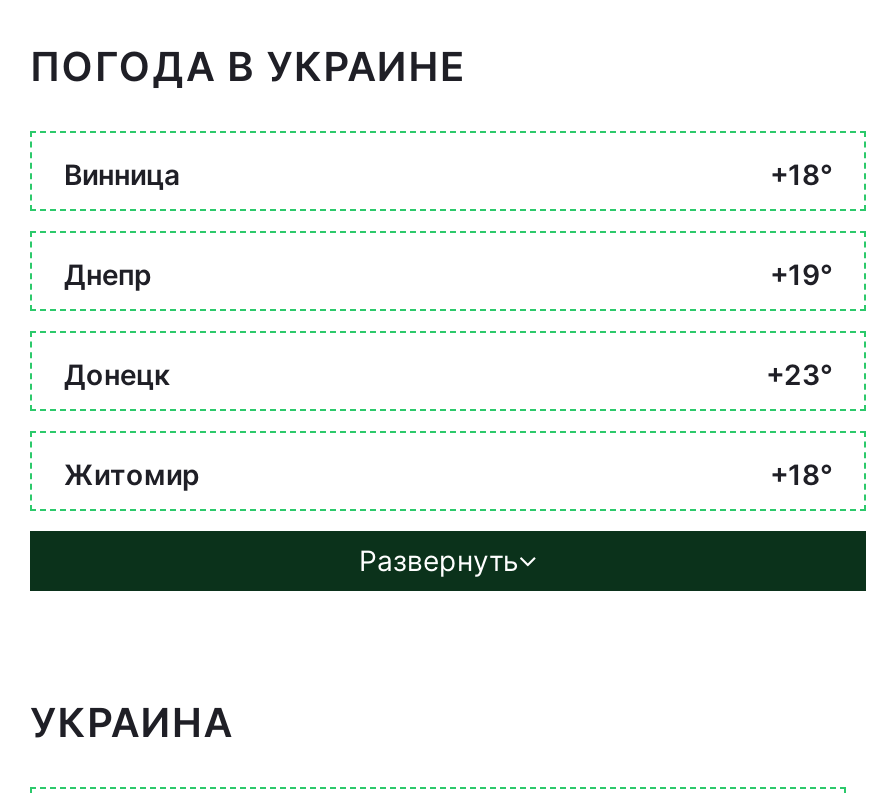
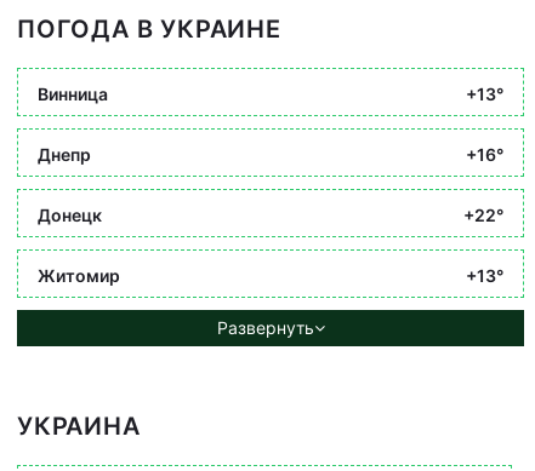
[770,156,832,190] +18° -> [466,83,503,104] +13°
[770,256,832,290] +19° -> [466,143,503,164] +16°
[766,356,832,390] +23° -> [463,204,503,225] +22°
[770,456,832,490] +18° -> [466,265,503,285] +13°

